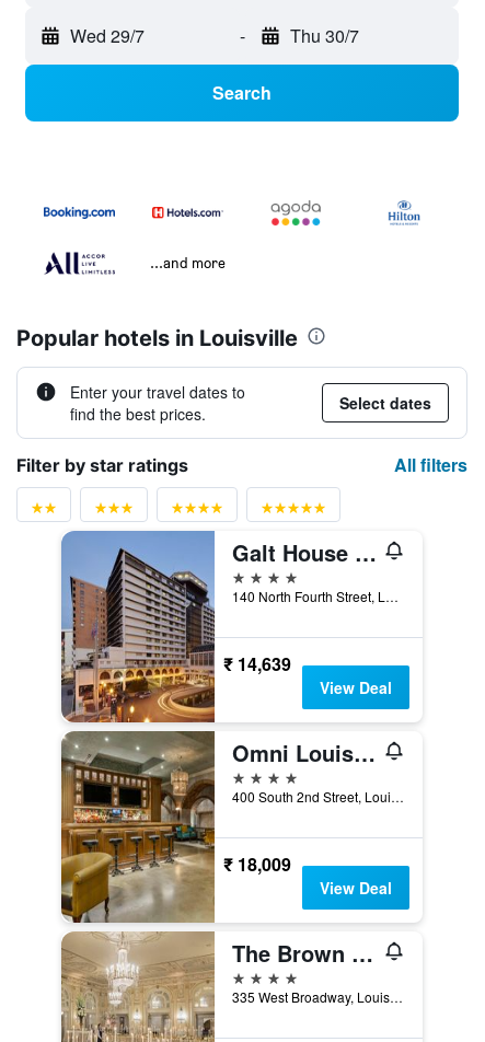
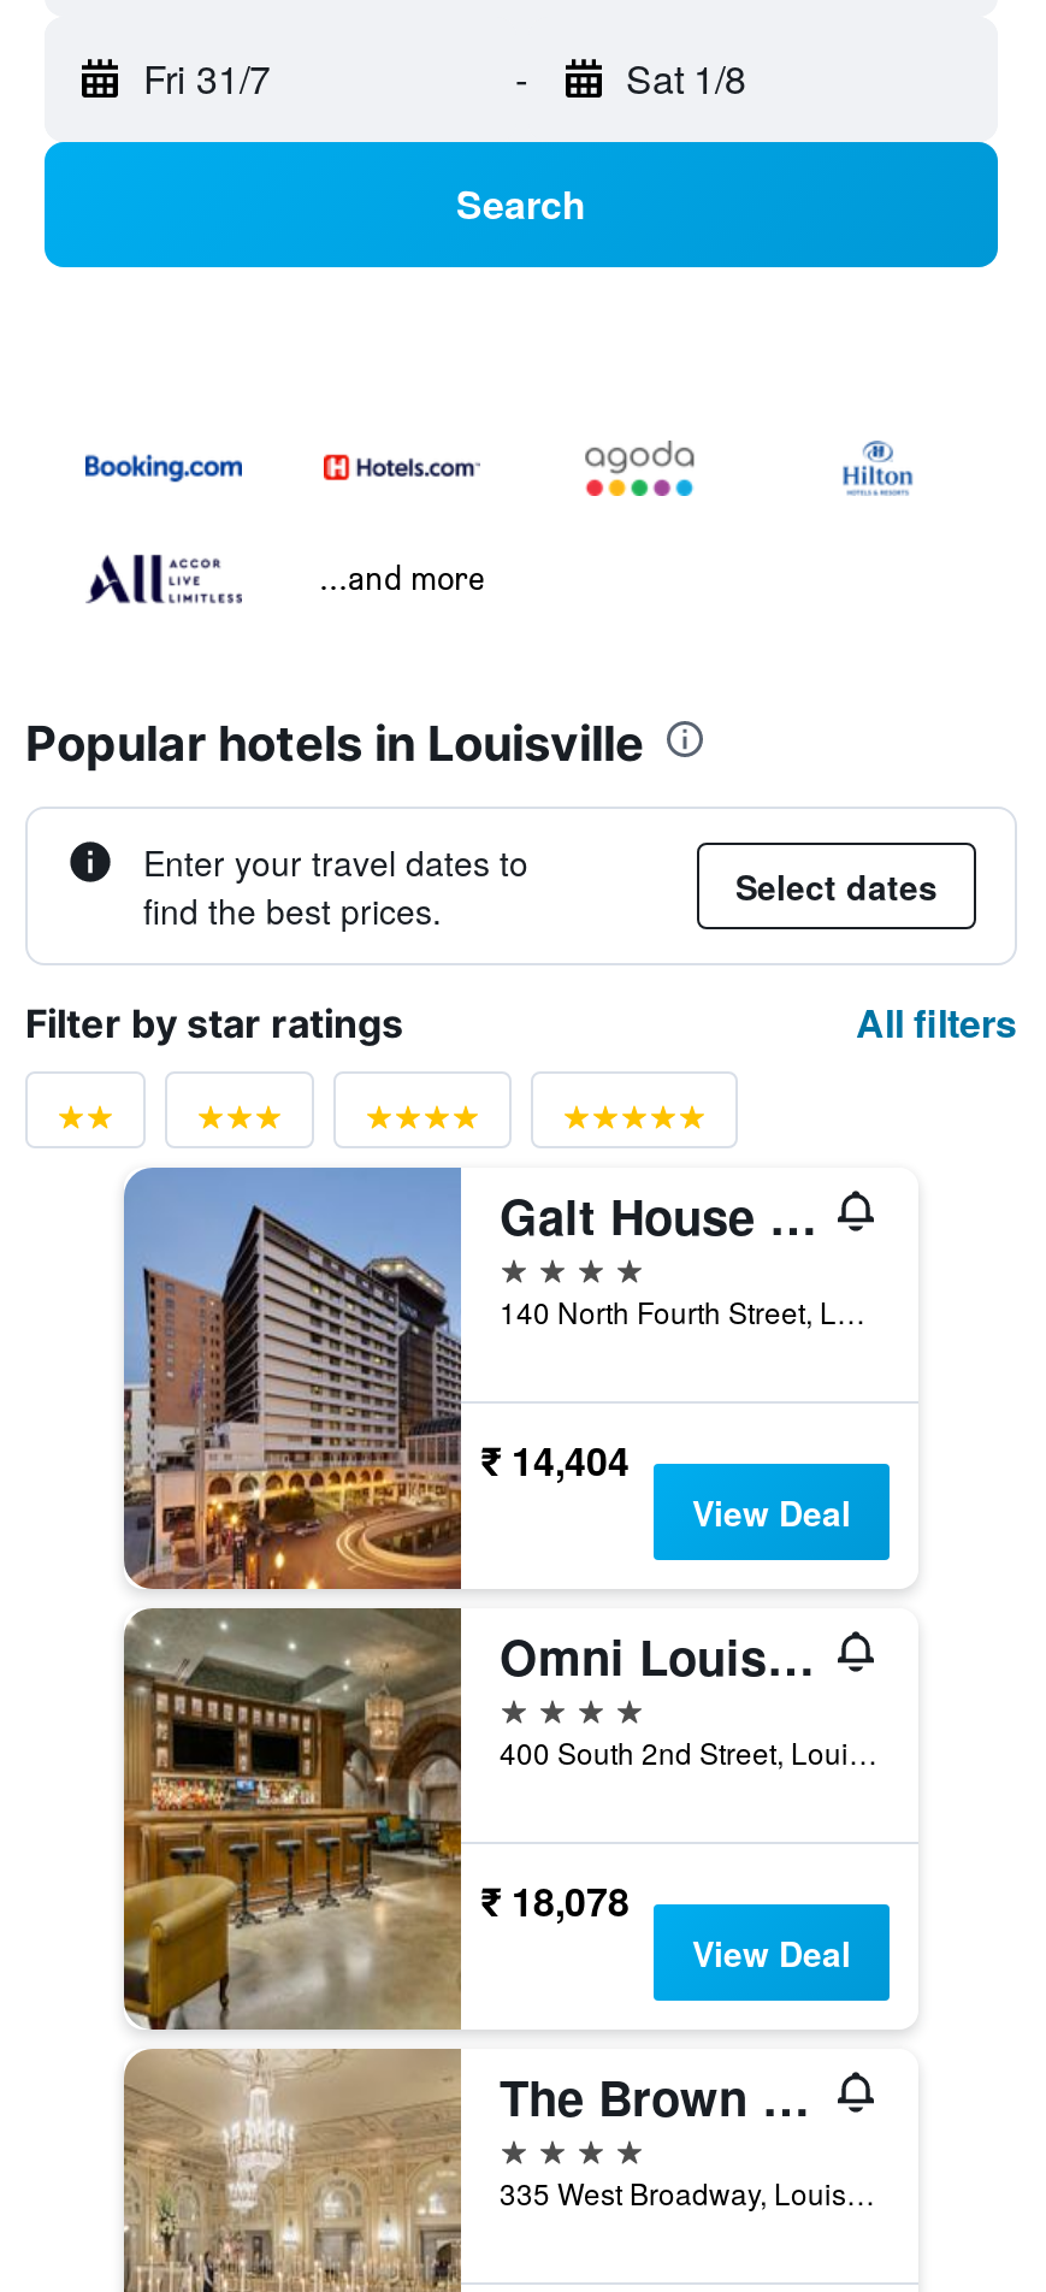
[70,23,145,48] Wed 29/7 -> [143,51,271,106] Fri 31/7
[290,23,359,48] Thu 30/7 -> [626,51,746,106] Sat 1/8
[223,651,291,676] ₹ 14,639 -> [480,1431,630,1487] ₹ 14,404
[223,851,291,876] ₹ 18,009 -> [480,1872,630,1927] ₹ 18,078

